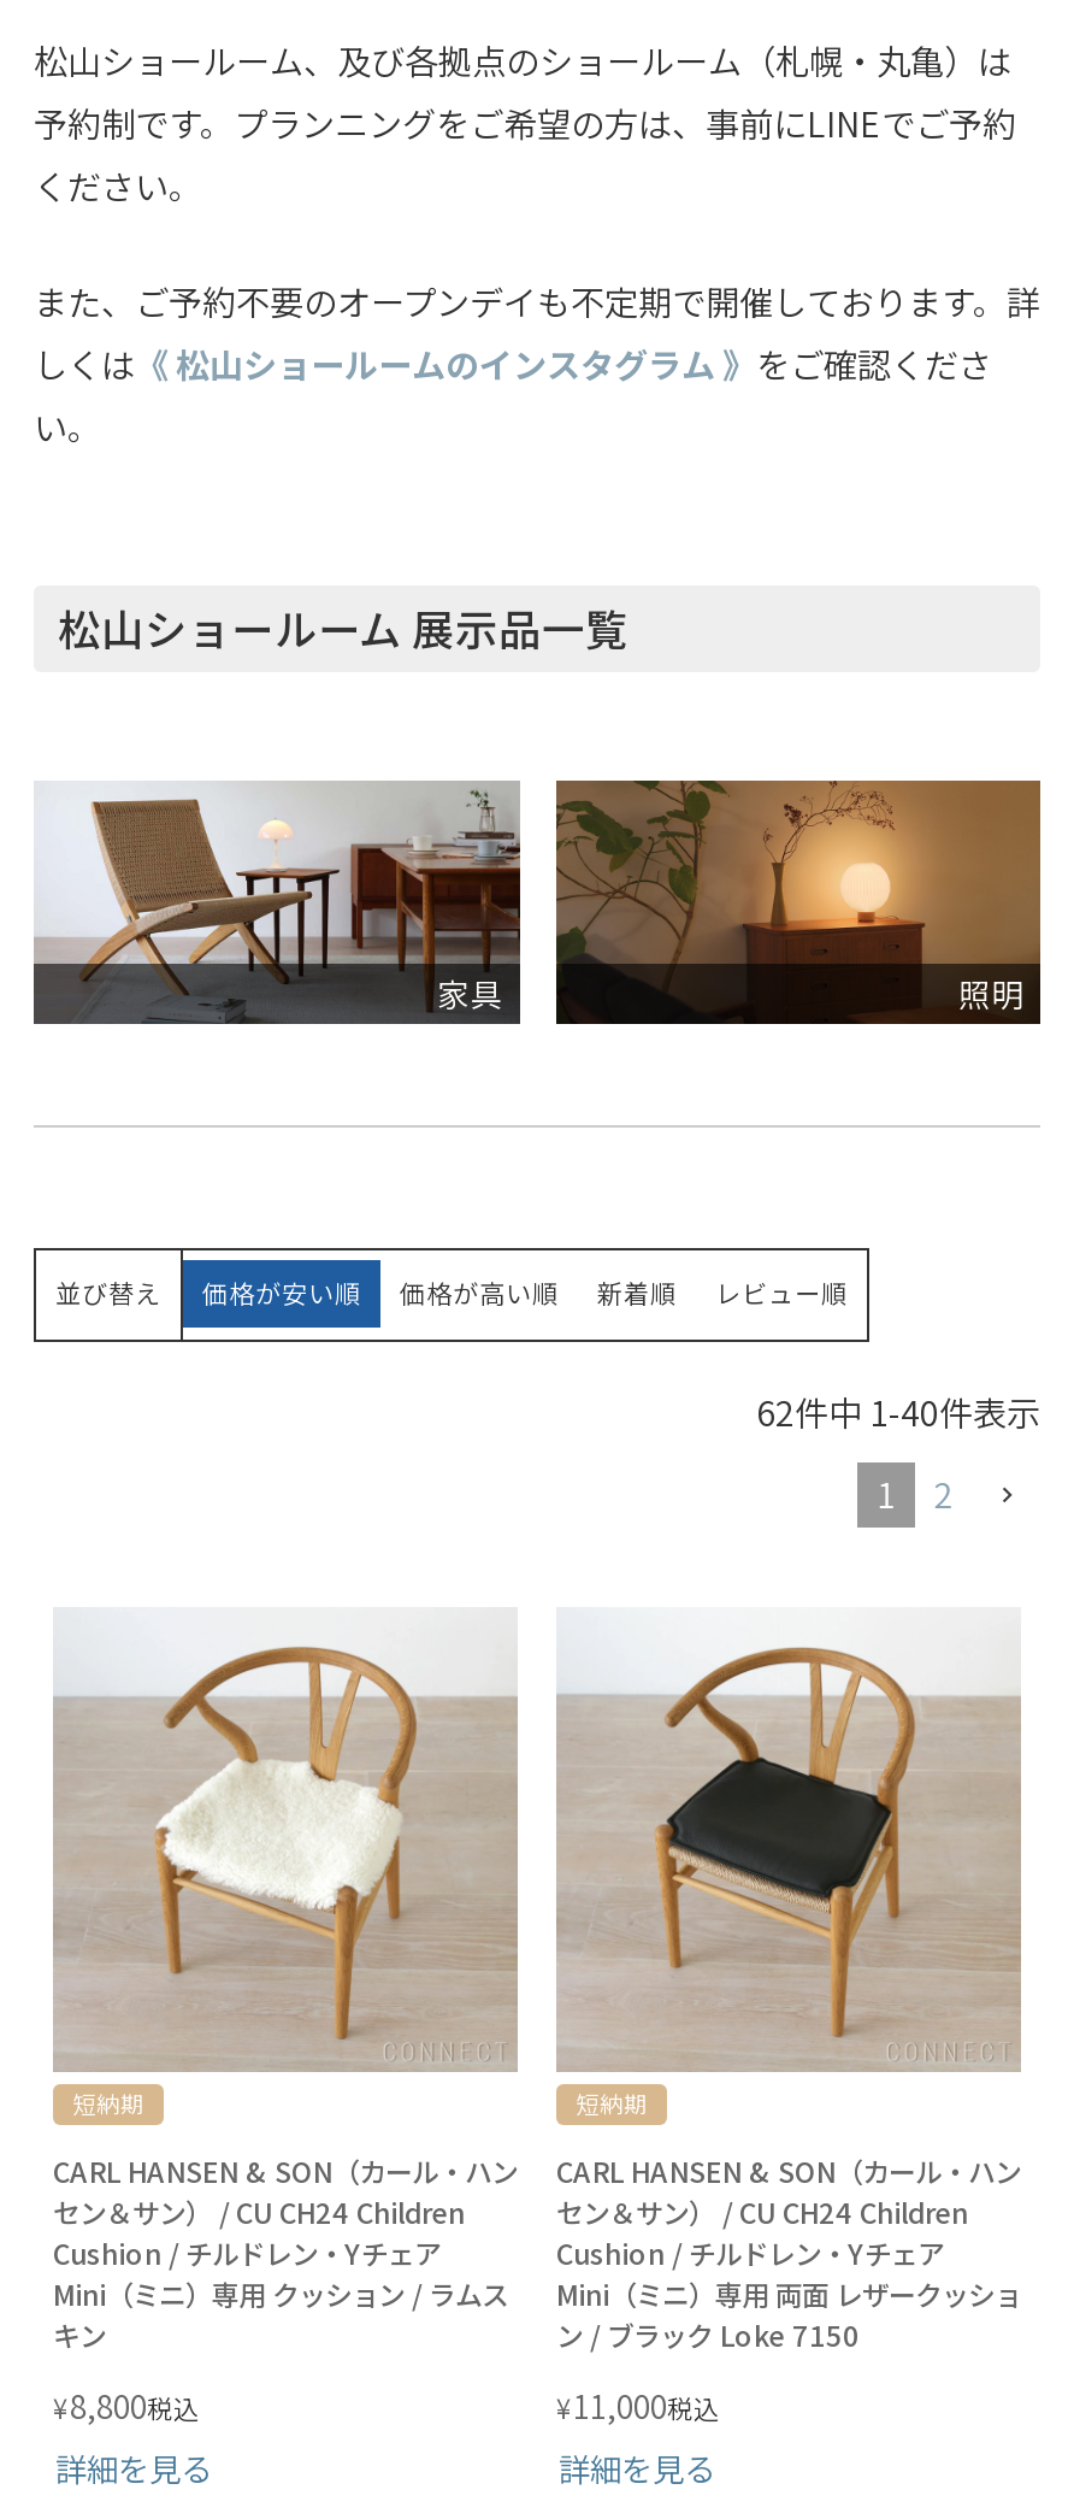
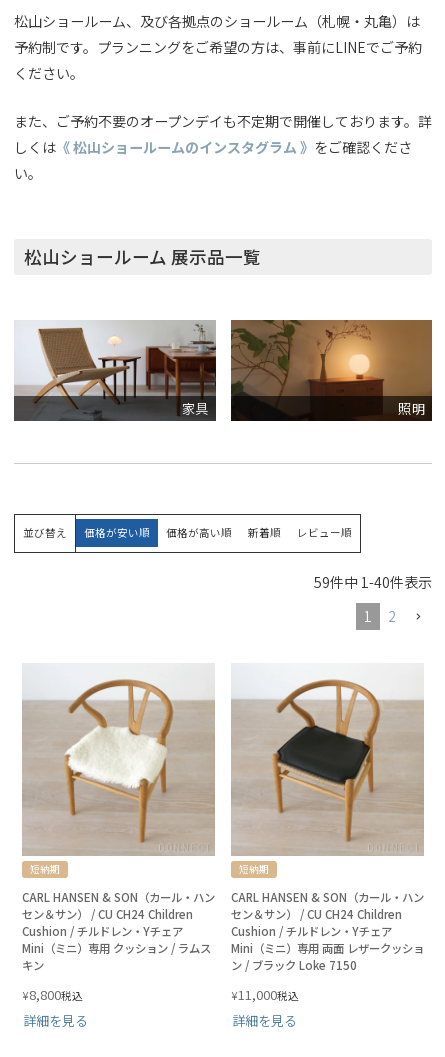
[756,1387,1040,1435] 62件中 1 - 40件表示 -> [314,571,432,591] 59件中 1 - 40件表示

